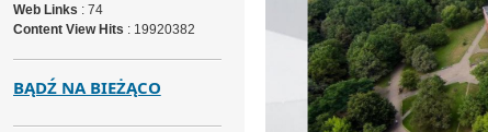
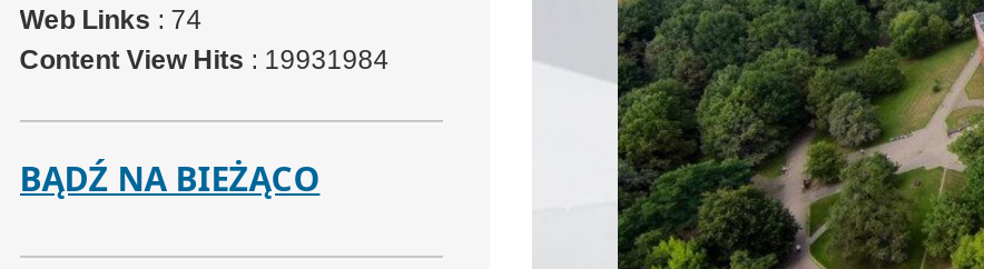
[13,22,195,37] Content View Hits: 19920382 -> [19,44,389,76] Content View Hits: 19931984

